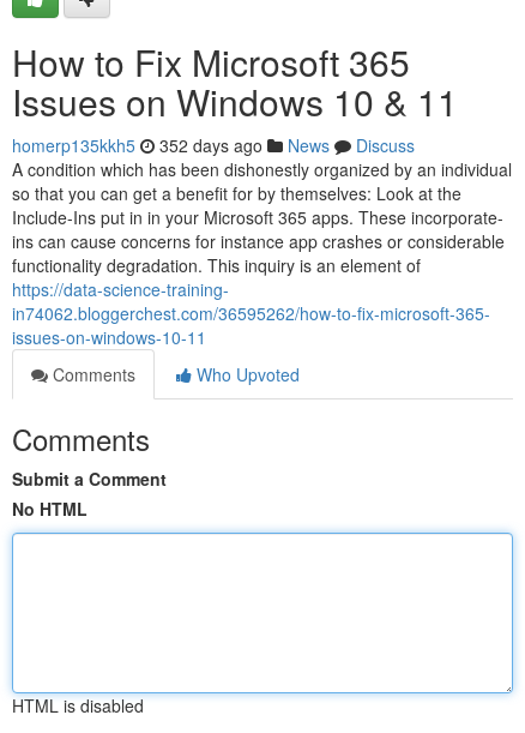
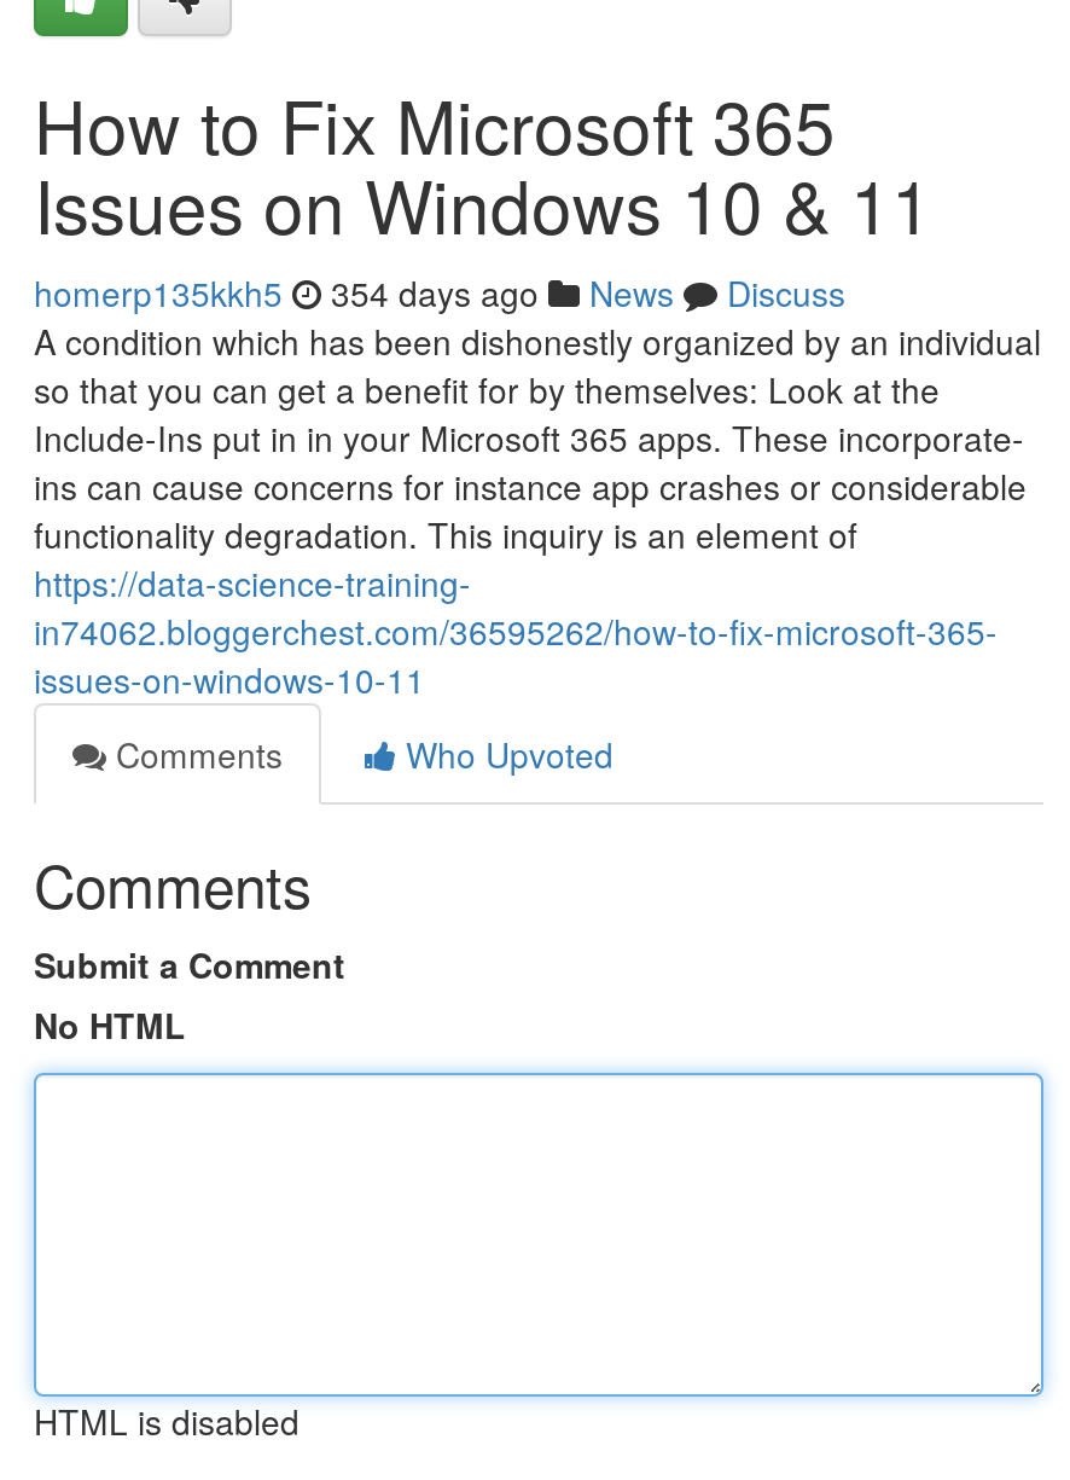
[12,133,415,157] homerp135kkh5 352 days ago News Discuss -> [34,268,845,317] homerp135kkh5 354 days ago News Discuss

